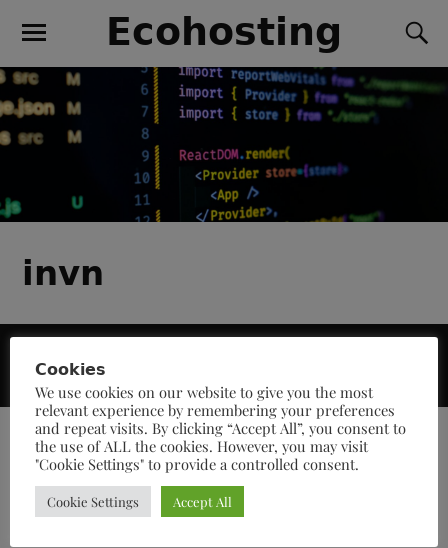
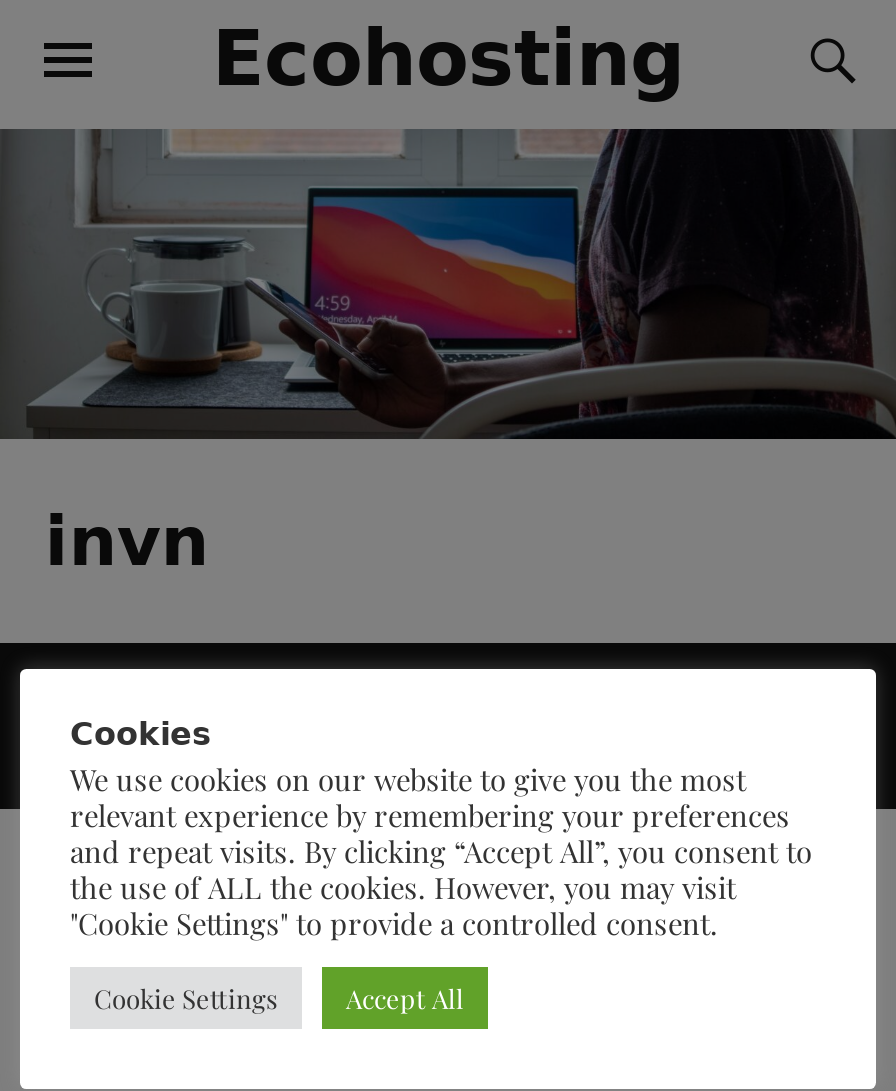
[3,66,445,222] [image] -> [6,129,890,439] [image]

